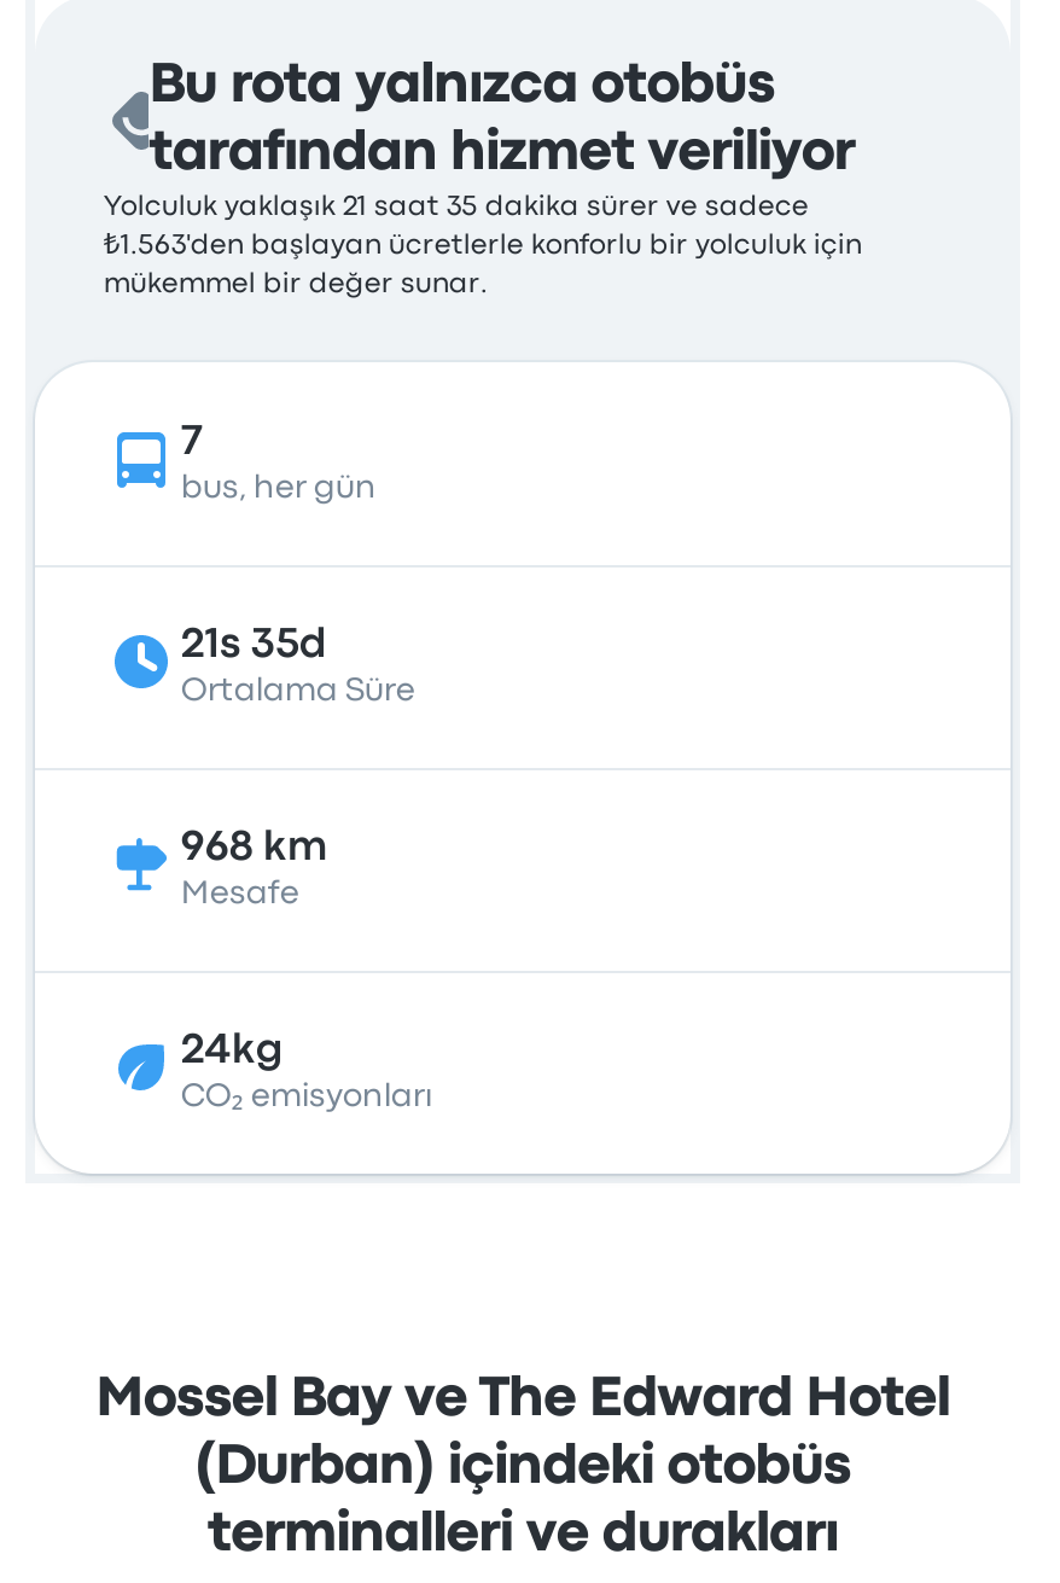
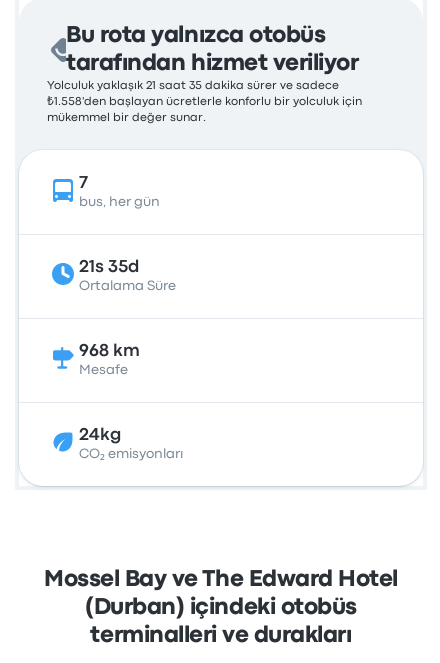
[104,234,862,258] ₺1.563'den başlayan ücretlerle konforlu bir yolculuk için -> [47,97,362,107] ₺1.558'den başlayan ücretlerle konforlu bir yolculuk için

